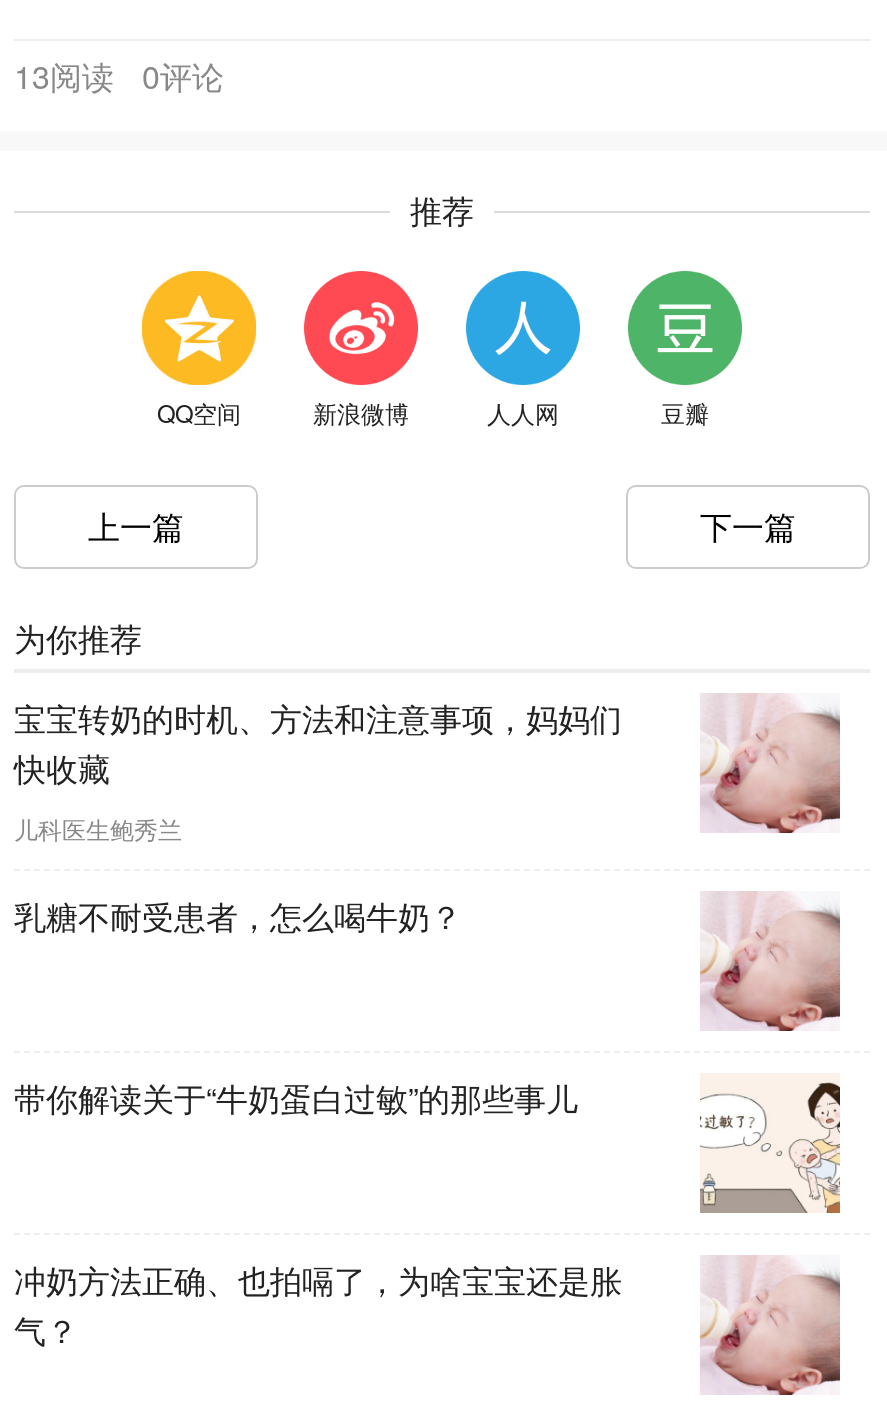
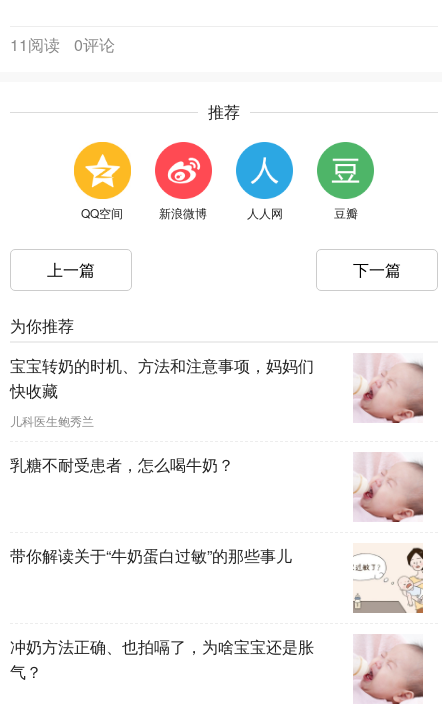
[14,53,224,99] 13阅读 0评论 -> [10,33,115,56] 11阅读 0评论

